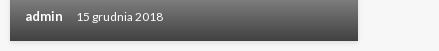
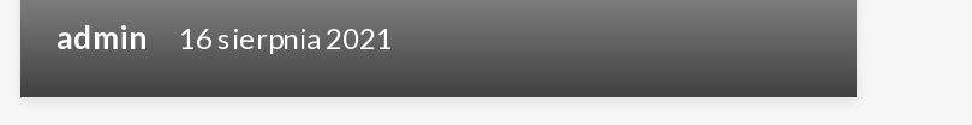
[25,8,163,24] admin 15 grudnia 2018 -> [56,19,393,57] admin 16 sierpnia 2021

